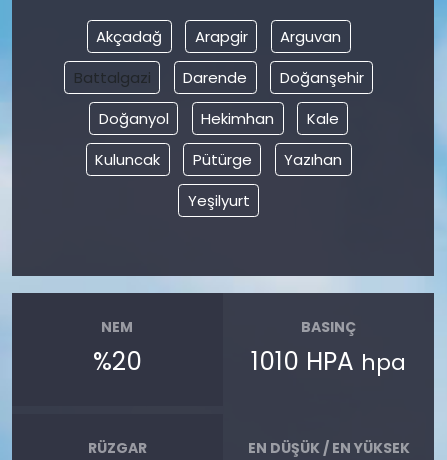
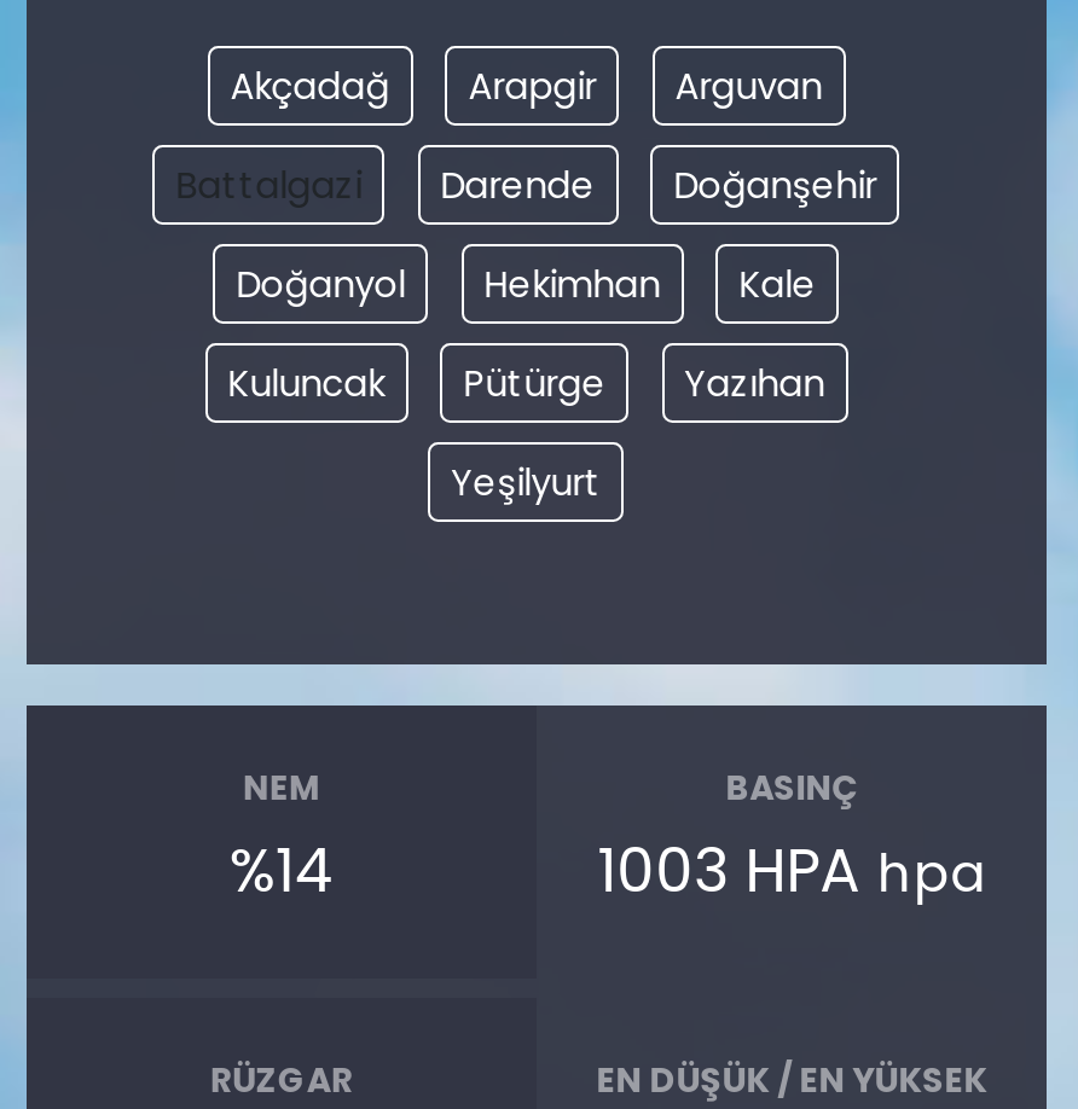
[93,344,142,379] %20 -> [229,829,333,914] %14
[251,344,406,379] 1010 HPA hpa -> [597,829,986,914] 1003 HPA hpa

